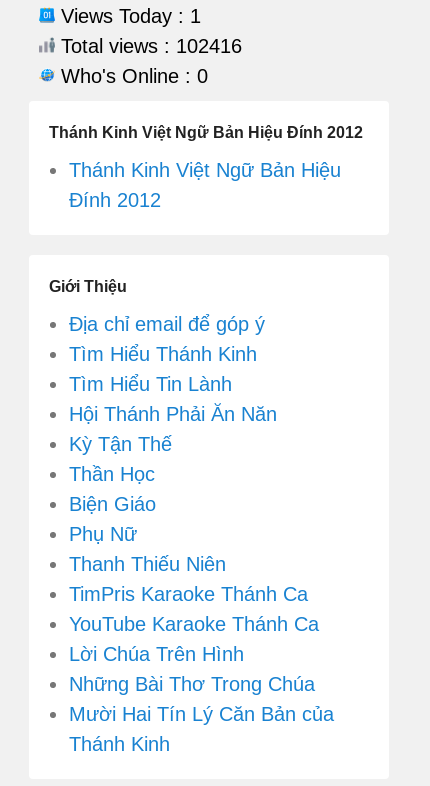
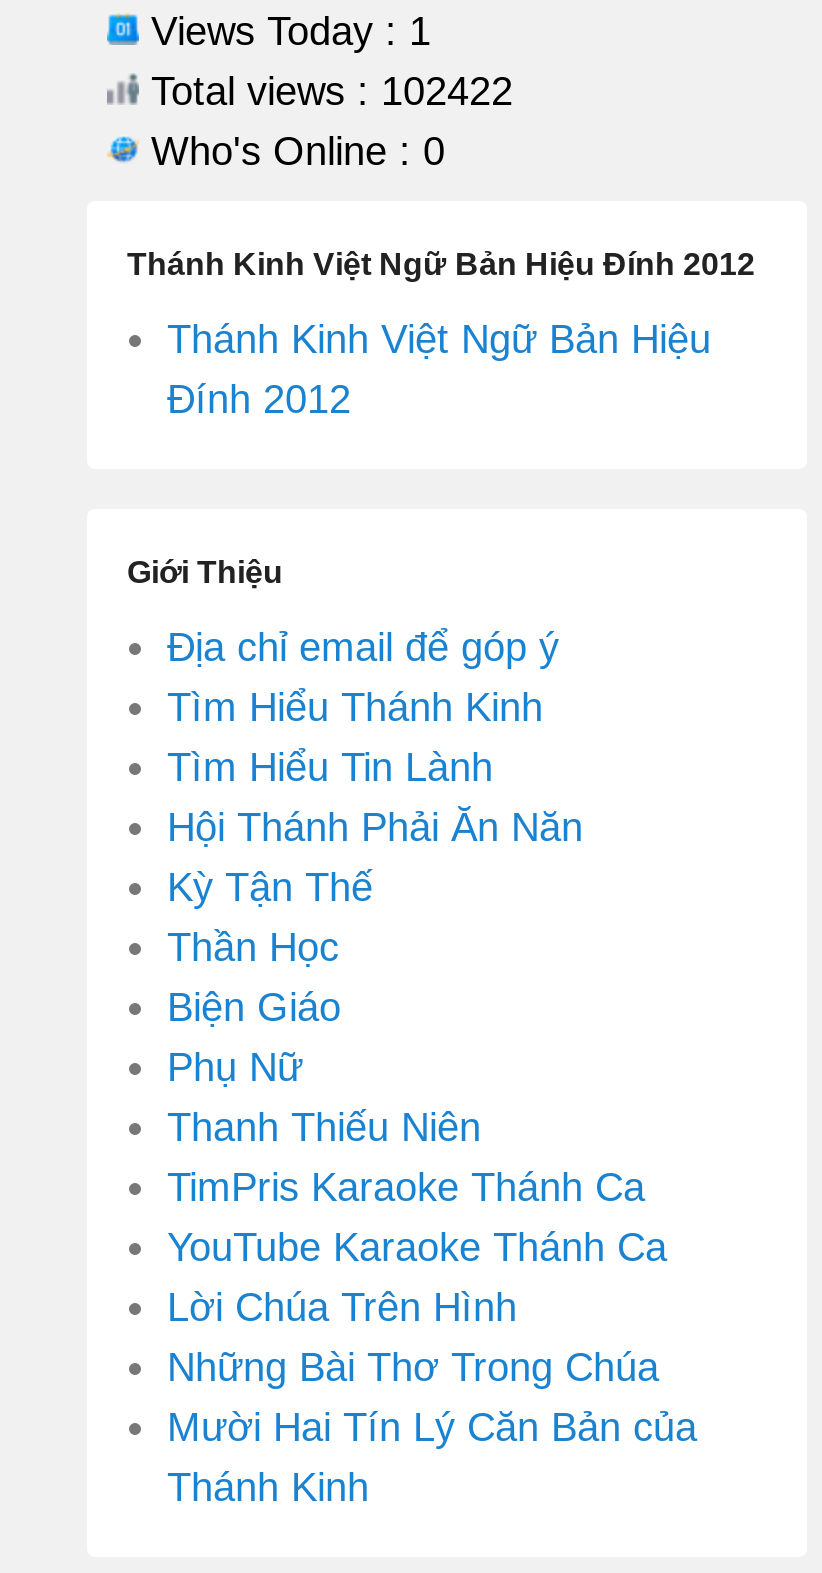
[55,35,242,57] Total views : 102416 -> [139,69,513,113] Total views : 102422

